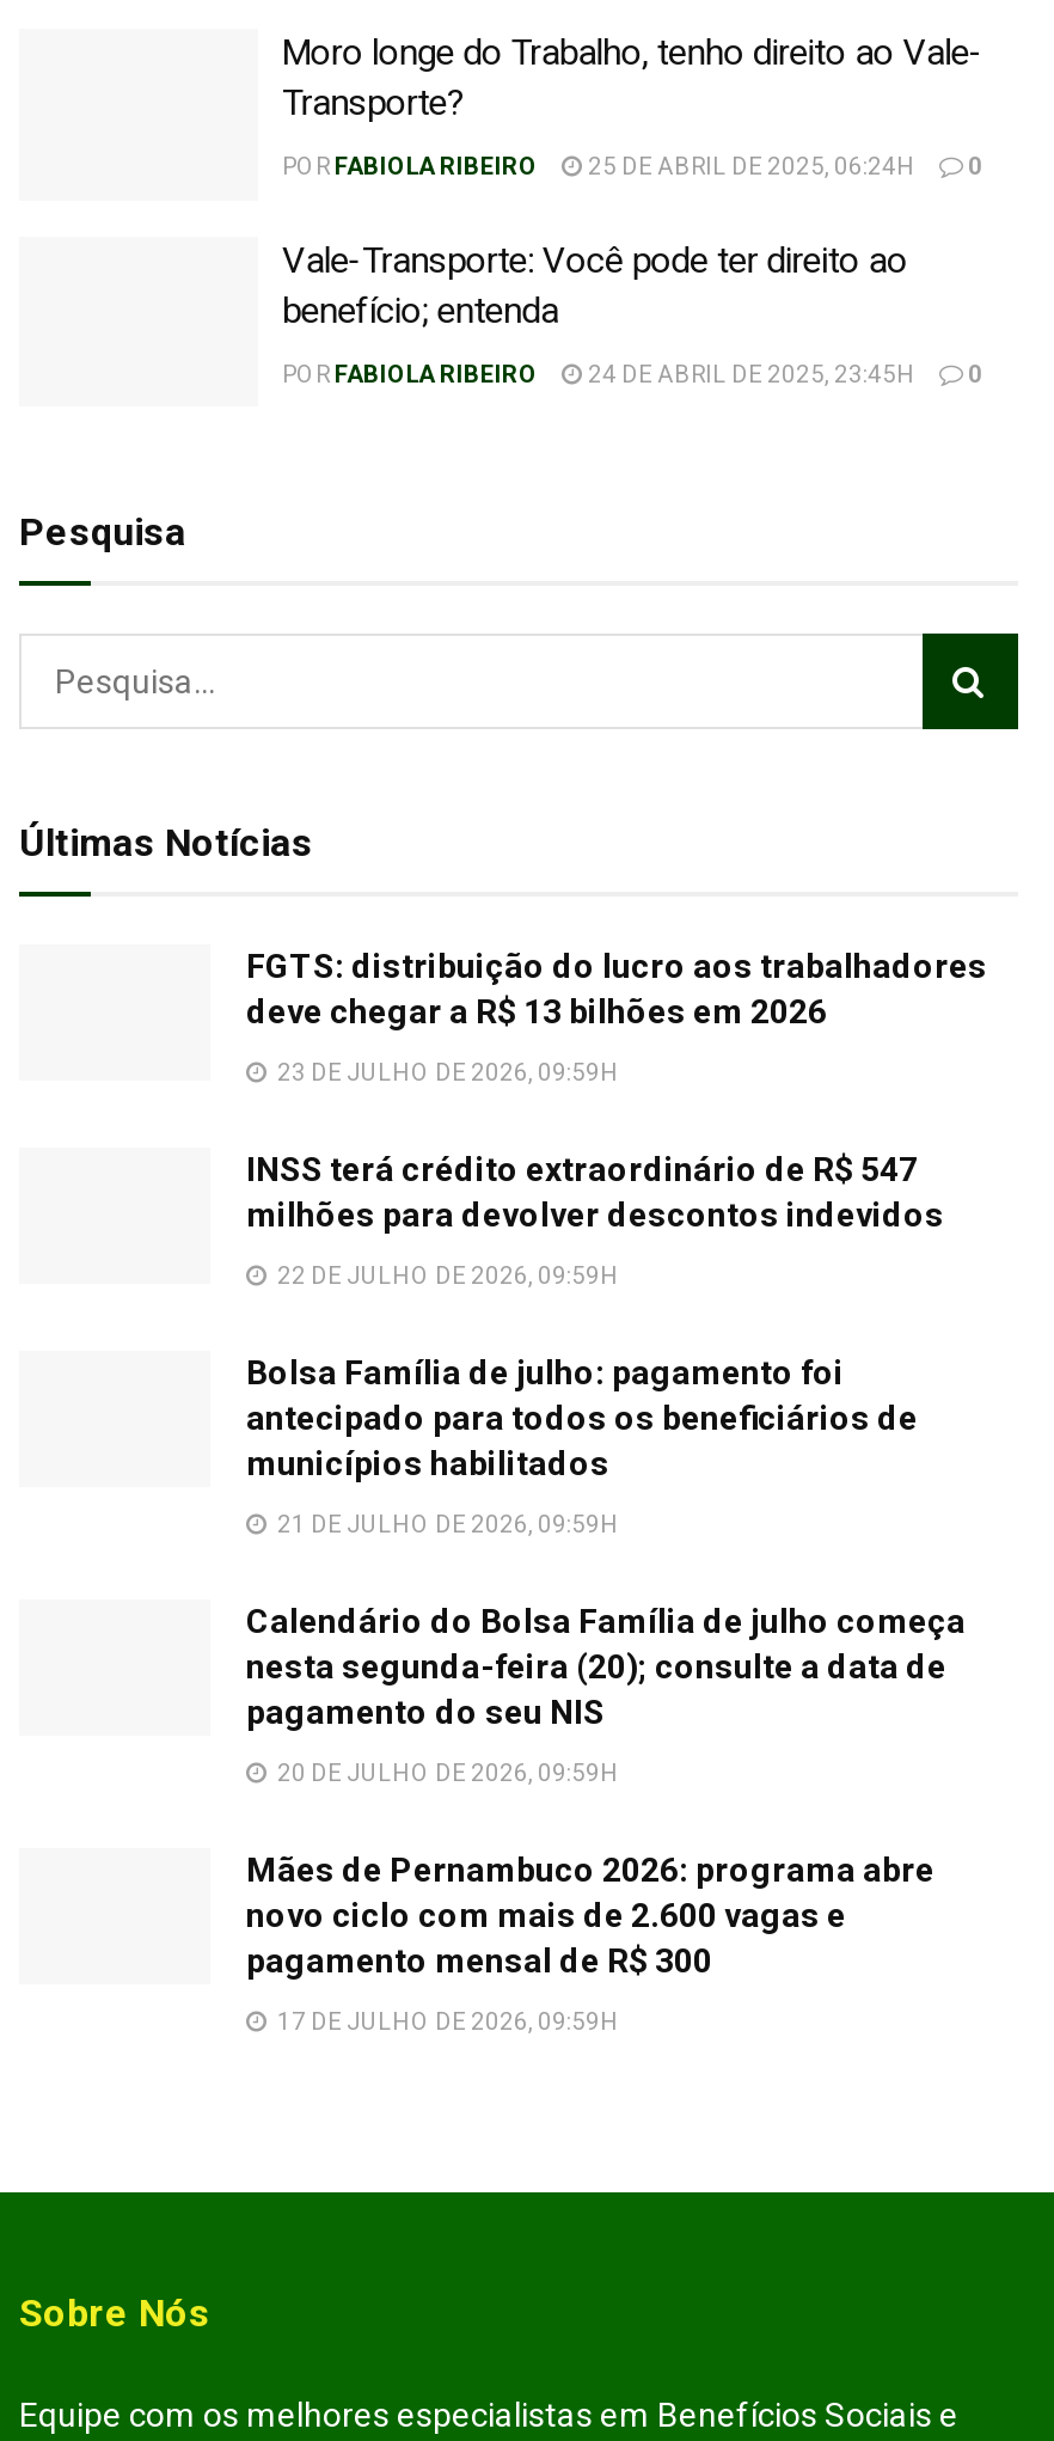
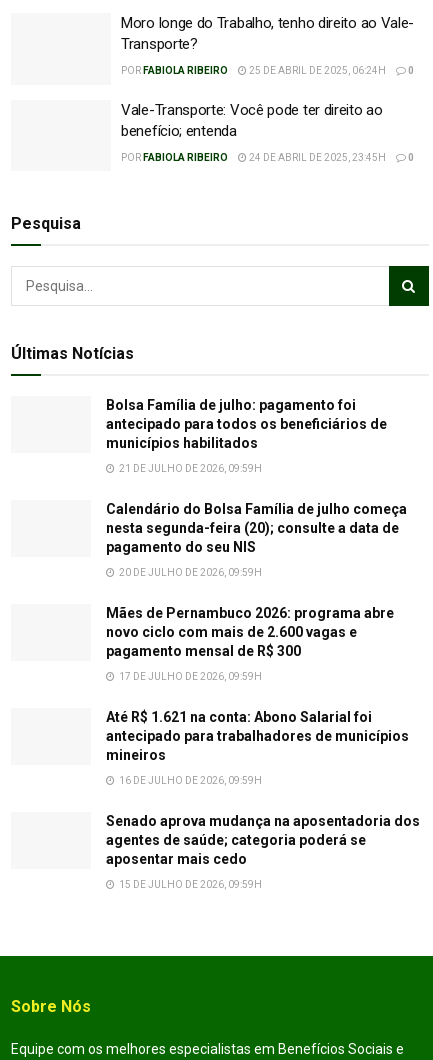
[246,947,987,1289] FGTS: distribuição do lucro aos trabalhadores | deve chegar a R$ 13 bilhões em 2026 | 23 DE JULHO DE 2026, 09:59H | INSS terá crédito extraordinário de R$ 547 | milhões para devolver descontos indevidos | 22 DE JULHO DE 2026, 09:59H -> none
moved [246,1353,966,2035] -> [106,397,407,682]: Bolsa Família de julho: pagamento foi | antecipado para todos os beneficiários de | municípios habilitados | ... | pagamento mensal de R$ 300 | 17 DE JULHO DE 2026, 09:59H
none -> [106,709,420,890] Até R$ 1.621 na conta: Abono Salarial foi | antecipado para trabalhadores de municípios | mineiros | 16 DE JULHO DE 2026, 09:59H | Senado aprova mudança na aposentadoria dos | agentes de saúde; categoria poderá se | aposentar mais cedo | 15 DE JULHO DE 2026, 09:59H

